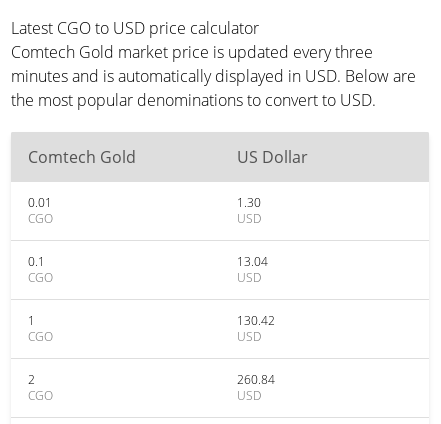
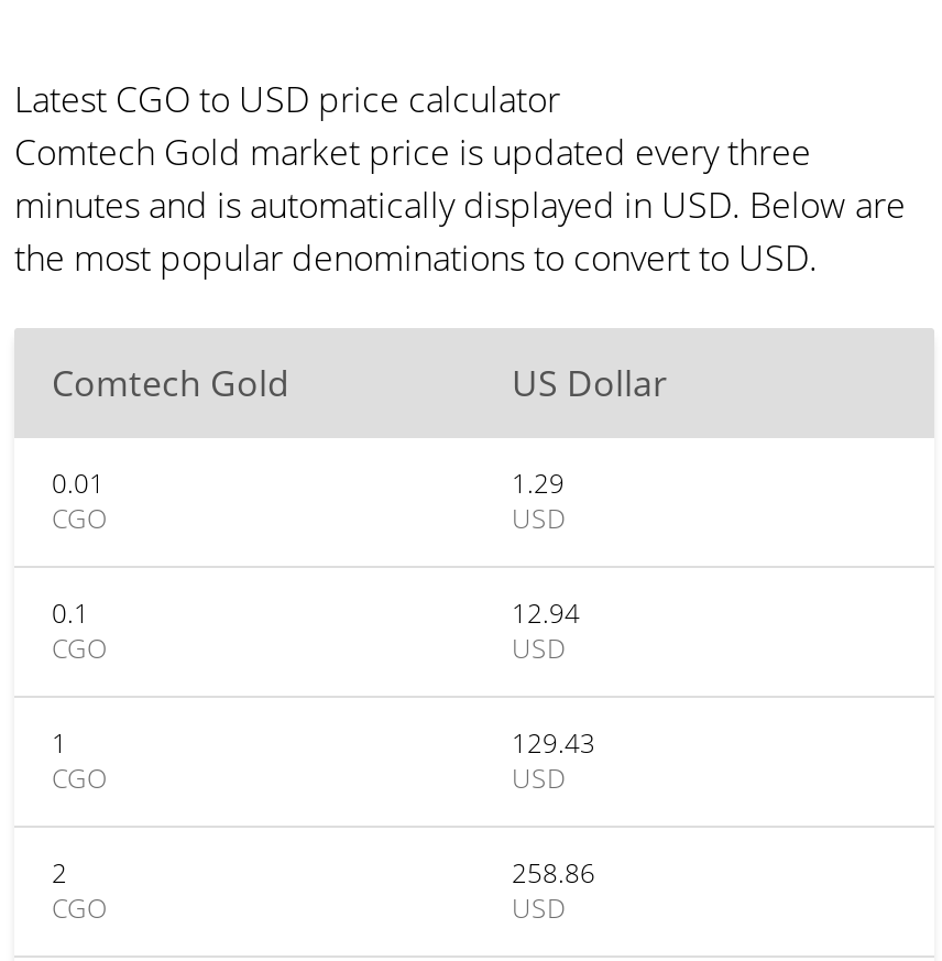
[237,194,261,211] 1.30 -> [512,465,565,502] 1.29
[237,253,268,270] 13.04 -> [512,594,580,632] 12.94
[237,312,275,329] 130.42 -> [512,724,595,762] 129.43
[237,371,275,388] 260.84 -> [512,854,595,892] 258.86

